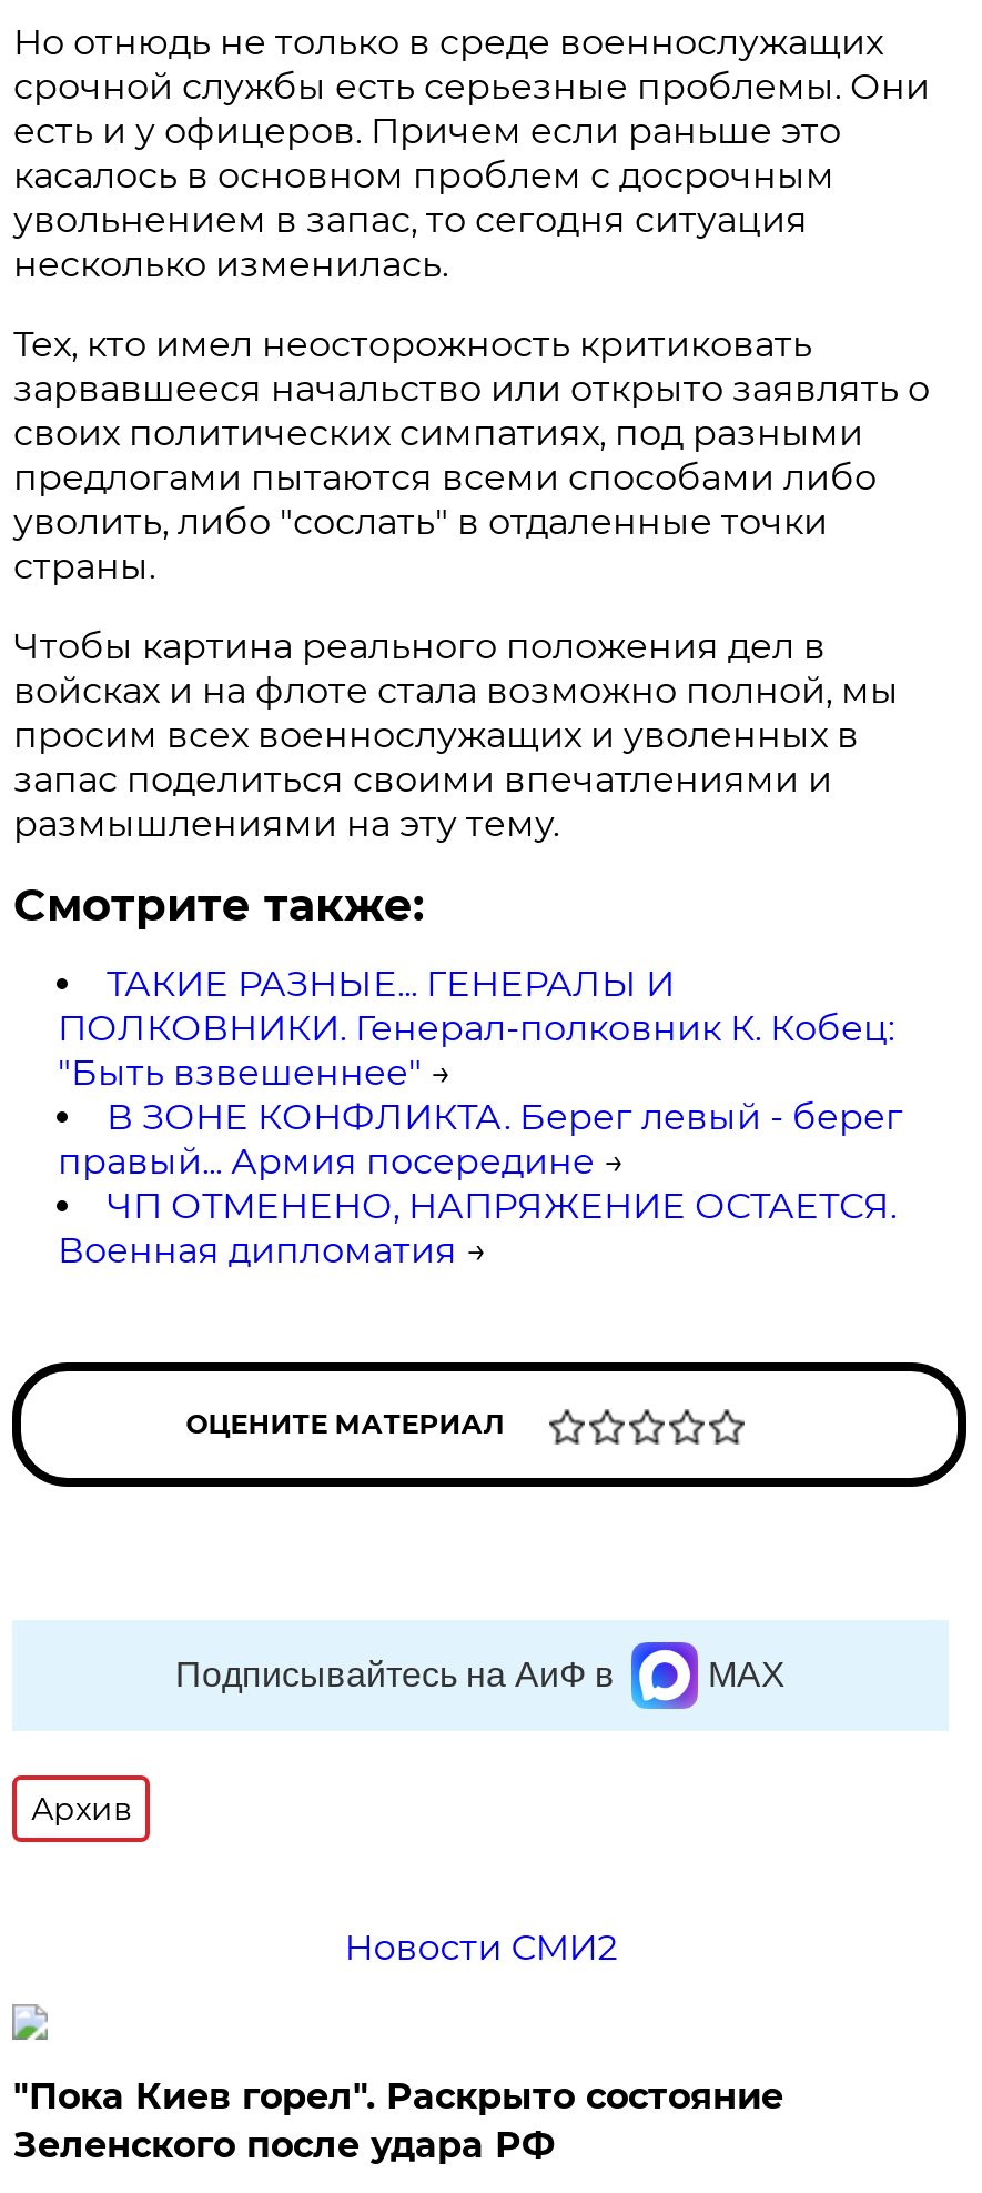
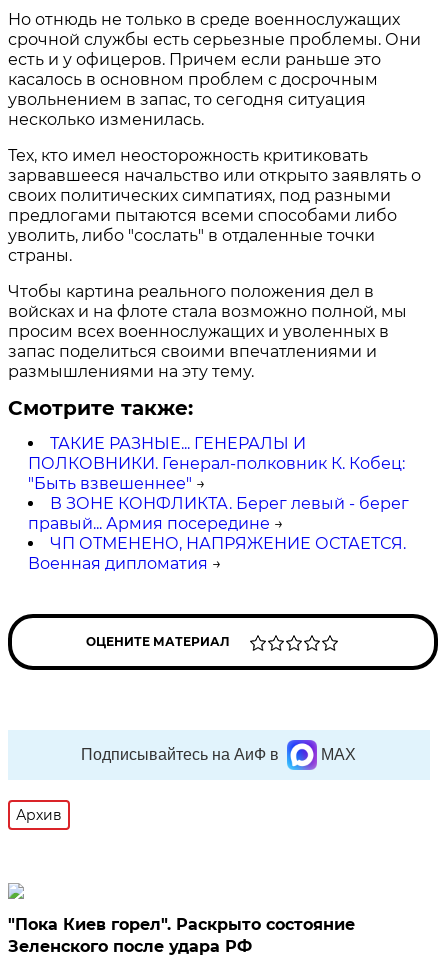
[344,1927,617,1969] Новости СМИ2 -> none

